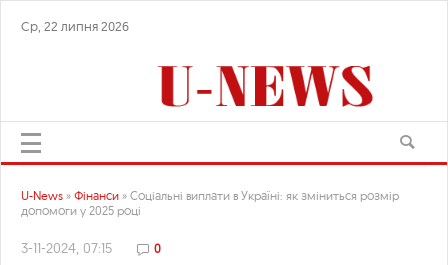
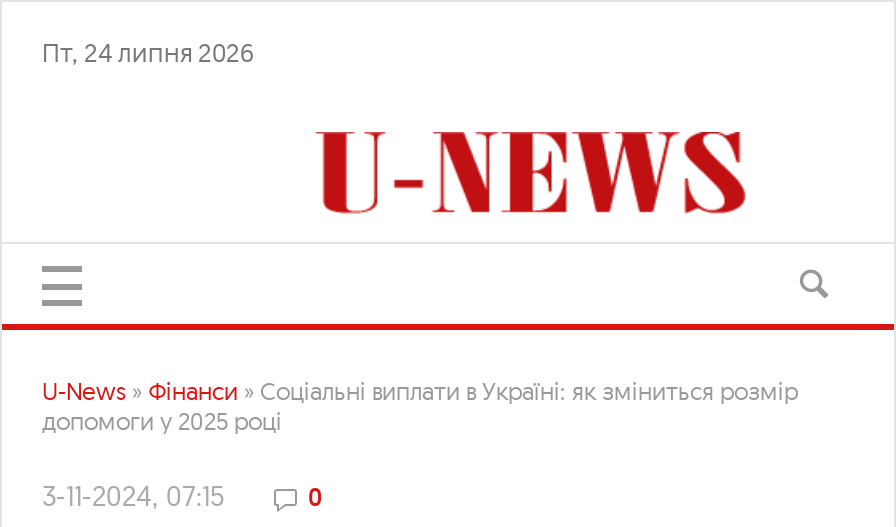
[21,18,129,34] Ср, 22 липня 2026 -> [42,36,254,68] Пт, 24 липня 2026

